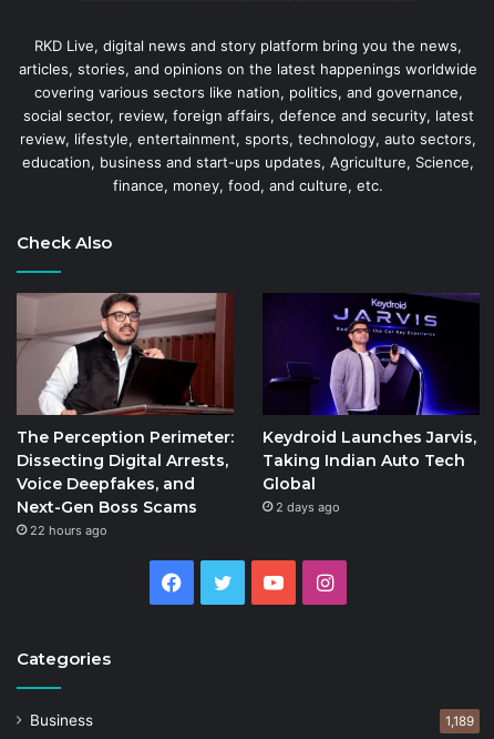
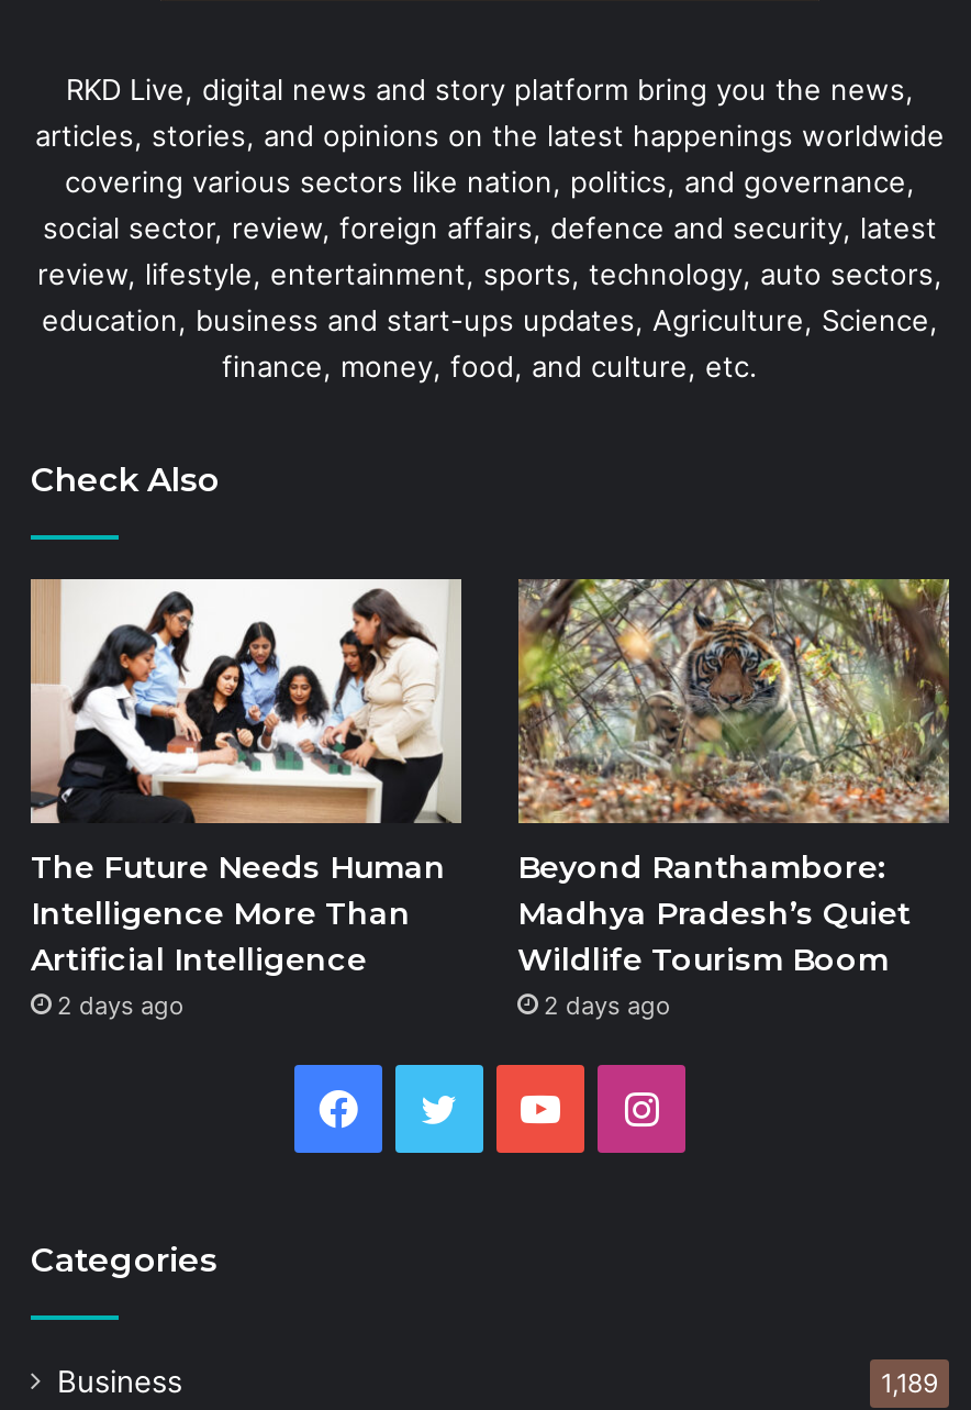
[17,292,234,538] [image] | The Perception Perimeter: | Dissecting Digital Arrests, | Voice Deepfakes, and | Next-Gen Boss Scams | 22 hours ago -> [31,576,464,1021] [image] | The Future Needs Human | Intelligence More Than | Artificial Intelligence | 2 days ago
[262,292,480,494] [image] | Keydroid Launches Jarvis, | Taking Indian Auto Tech | Global -> [516,576,951,979] [image] | Beyond Ranthambore: | Madhya Pradesh’s Quiet | Wildlife Tourism Boom

